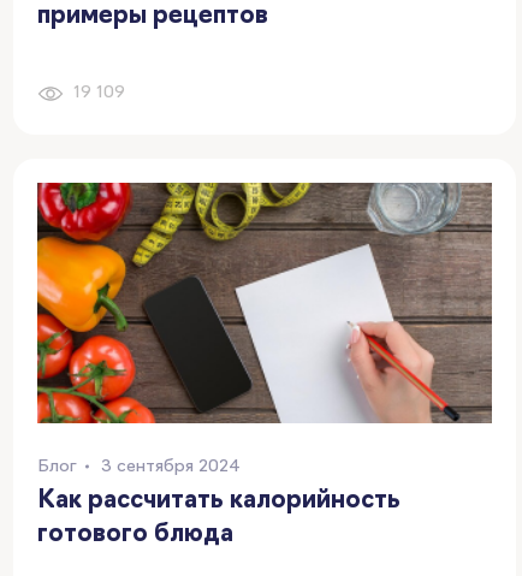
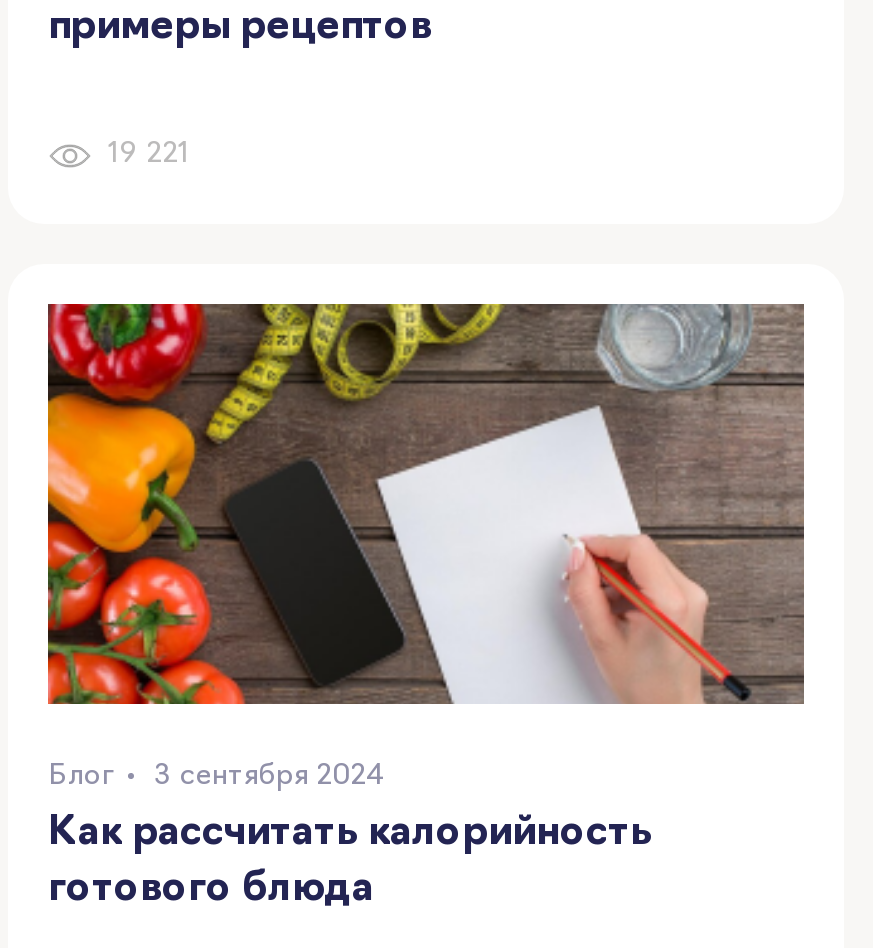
[73,84,125,102] 19 109 -> [108,140,190,170] 19 221

